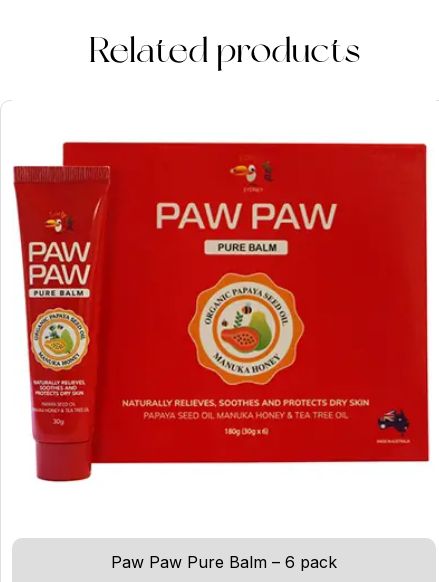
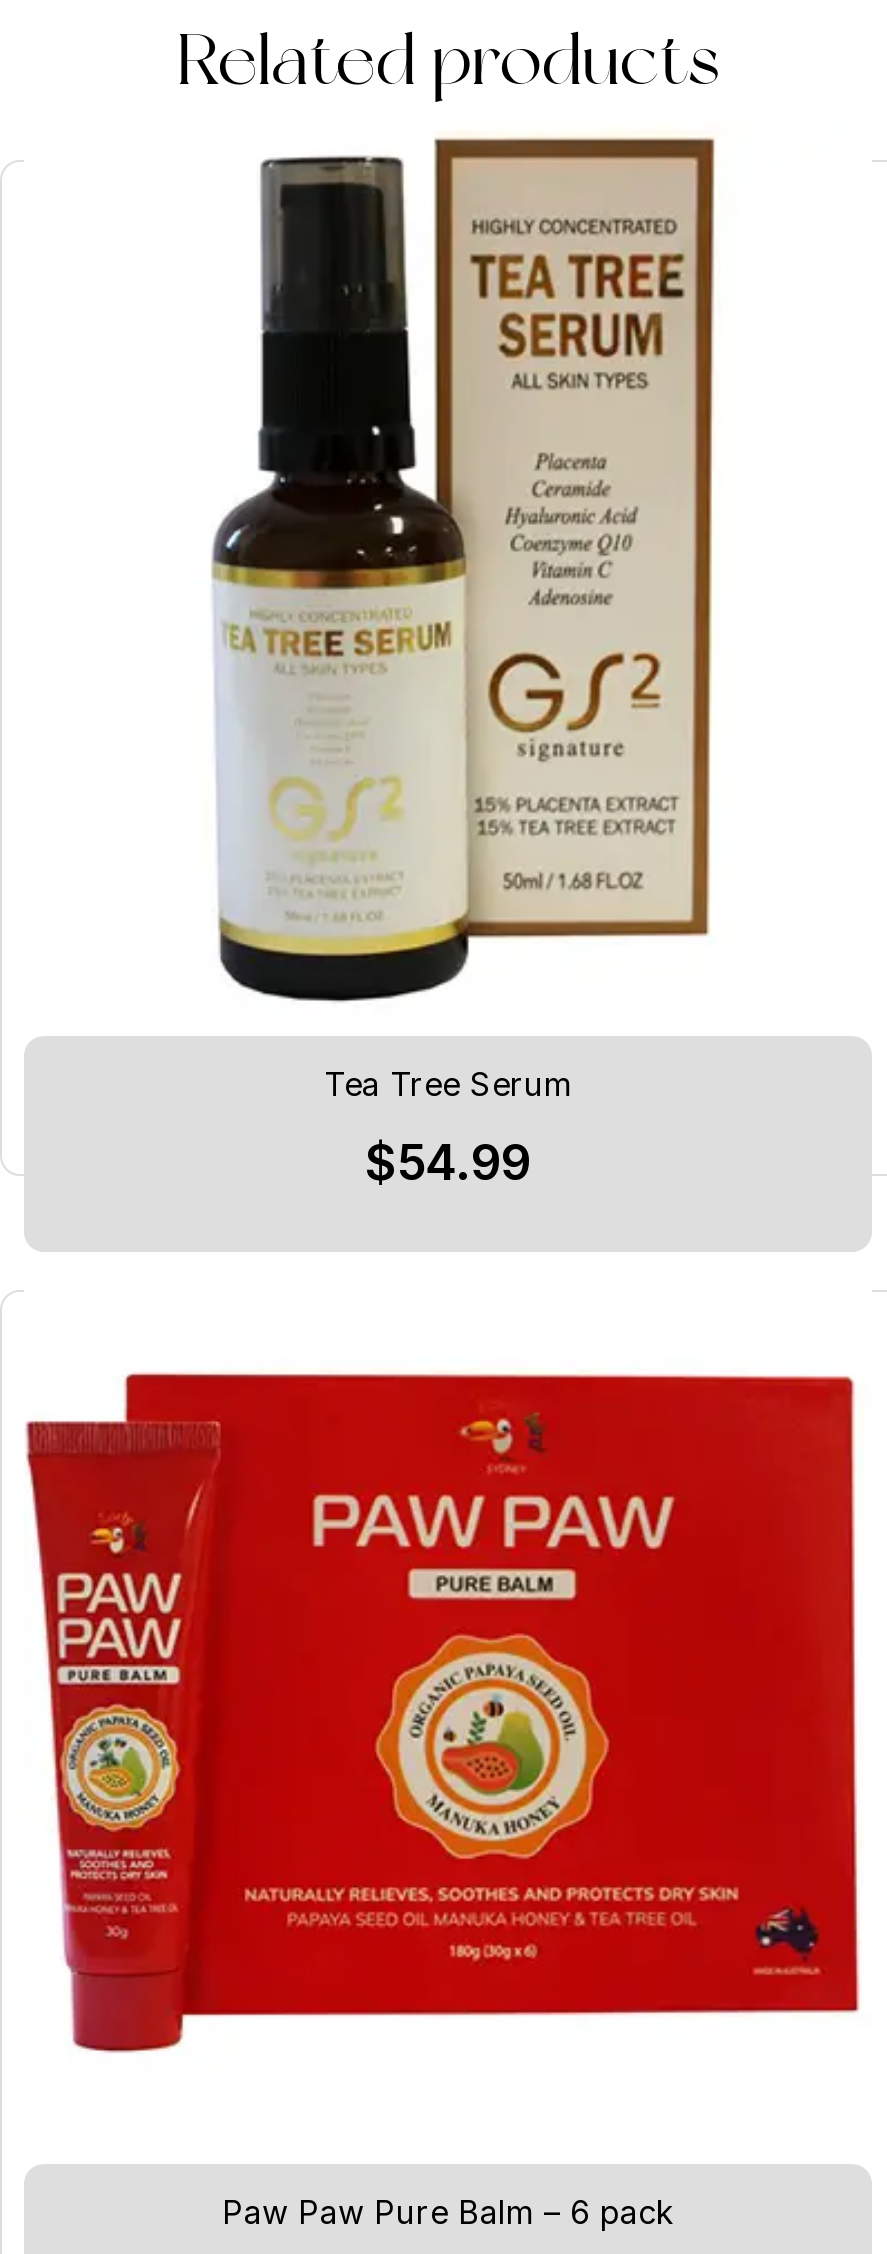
none -> [210,136,716,1191] [image] | Tea Tree Serum | $54.99

